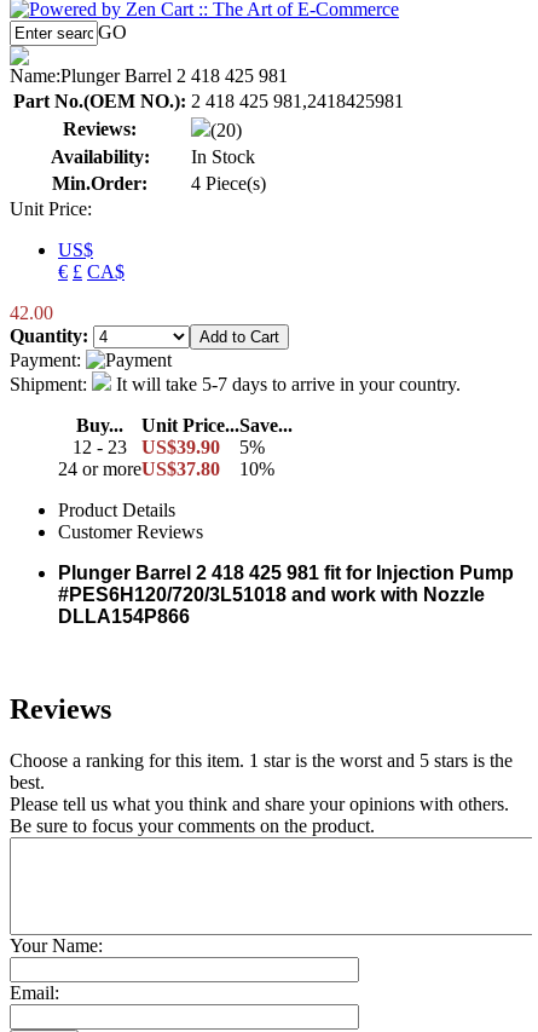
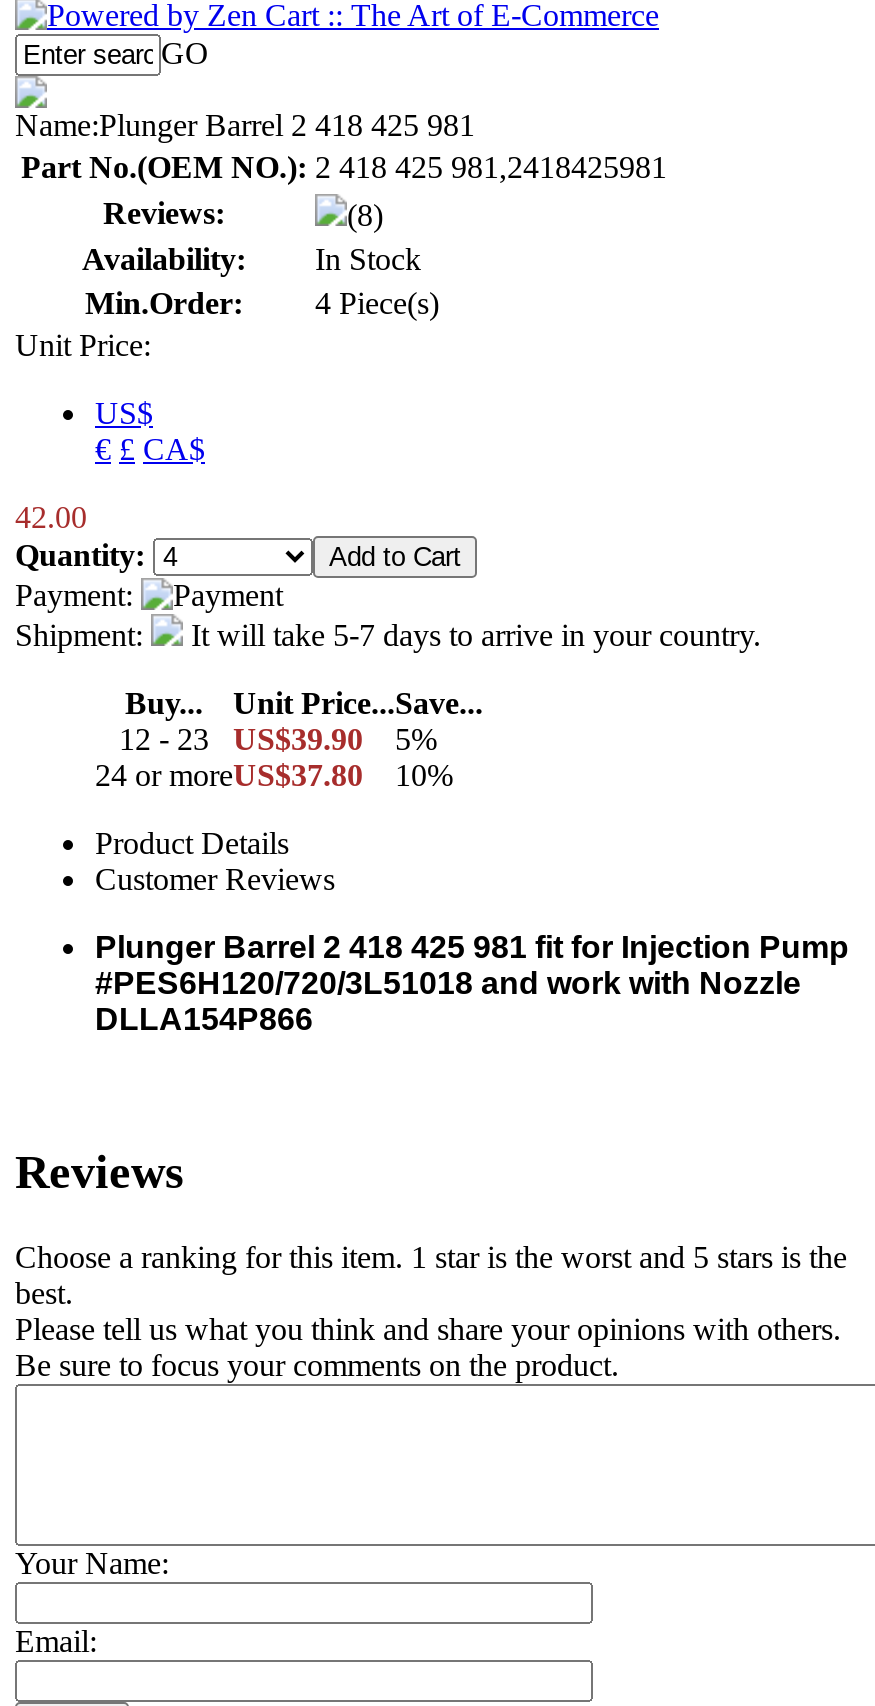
[210,120,242,140] (20) -> [347,198,383,232] (8)

